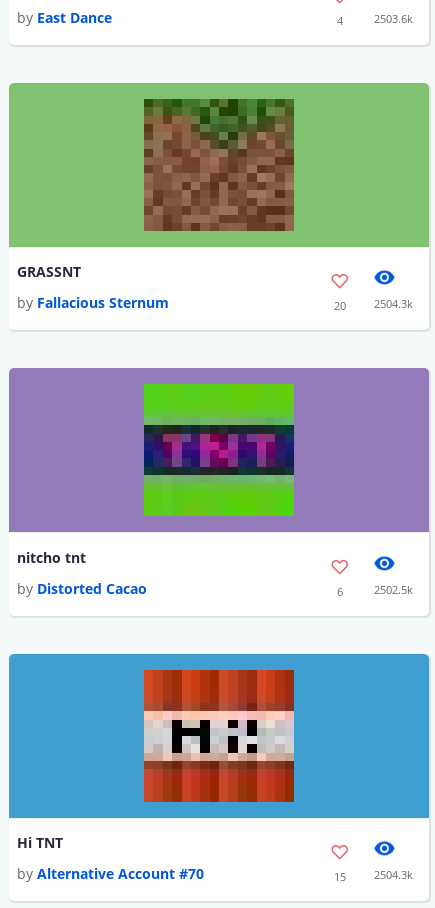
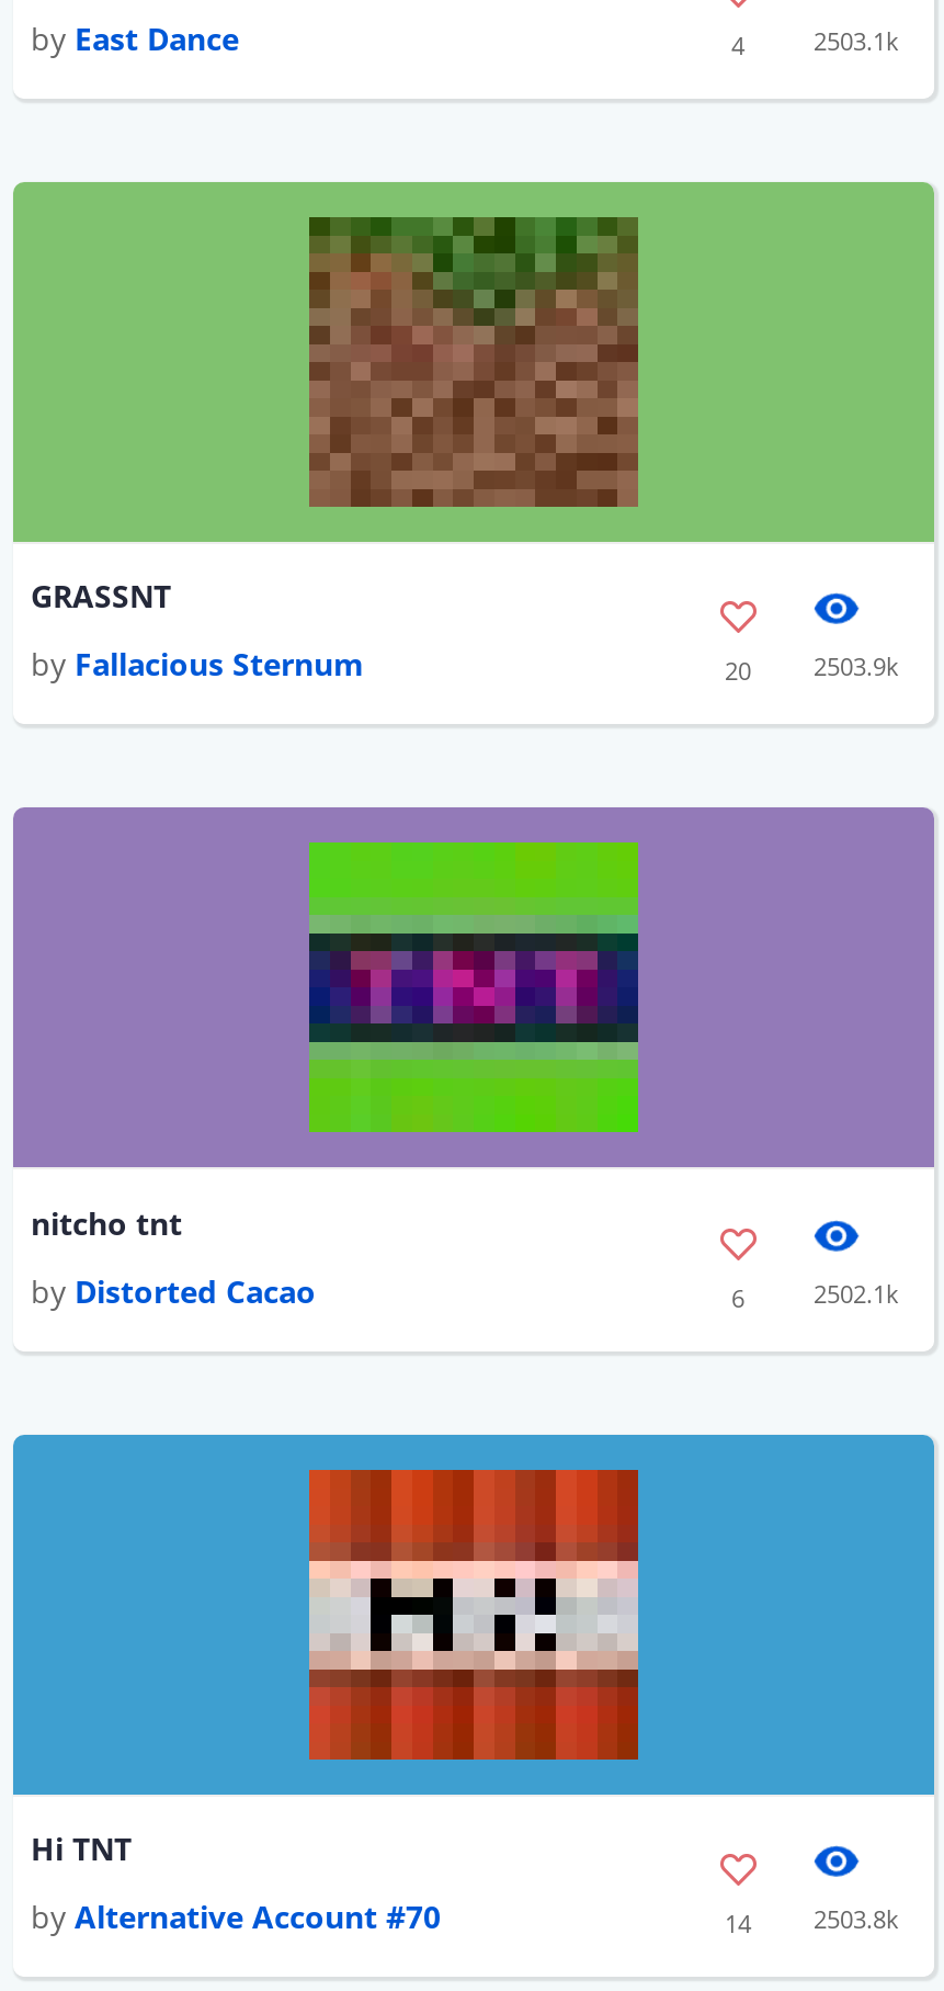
[374,11,413,26] 2503.6k -> [814,24,899,57] 2503.1k
[333,296,413,313] 20 2504.3k -> [725,650,899,687] 20 2503.9k
[374,582,413,597] 2502.5k -> [814,1276,899,1309] 2502.1k
[333,867,413,884] 15 | 2504.3k -> [725,1903,899,1940] 14 | 2503.8k

